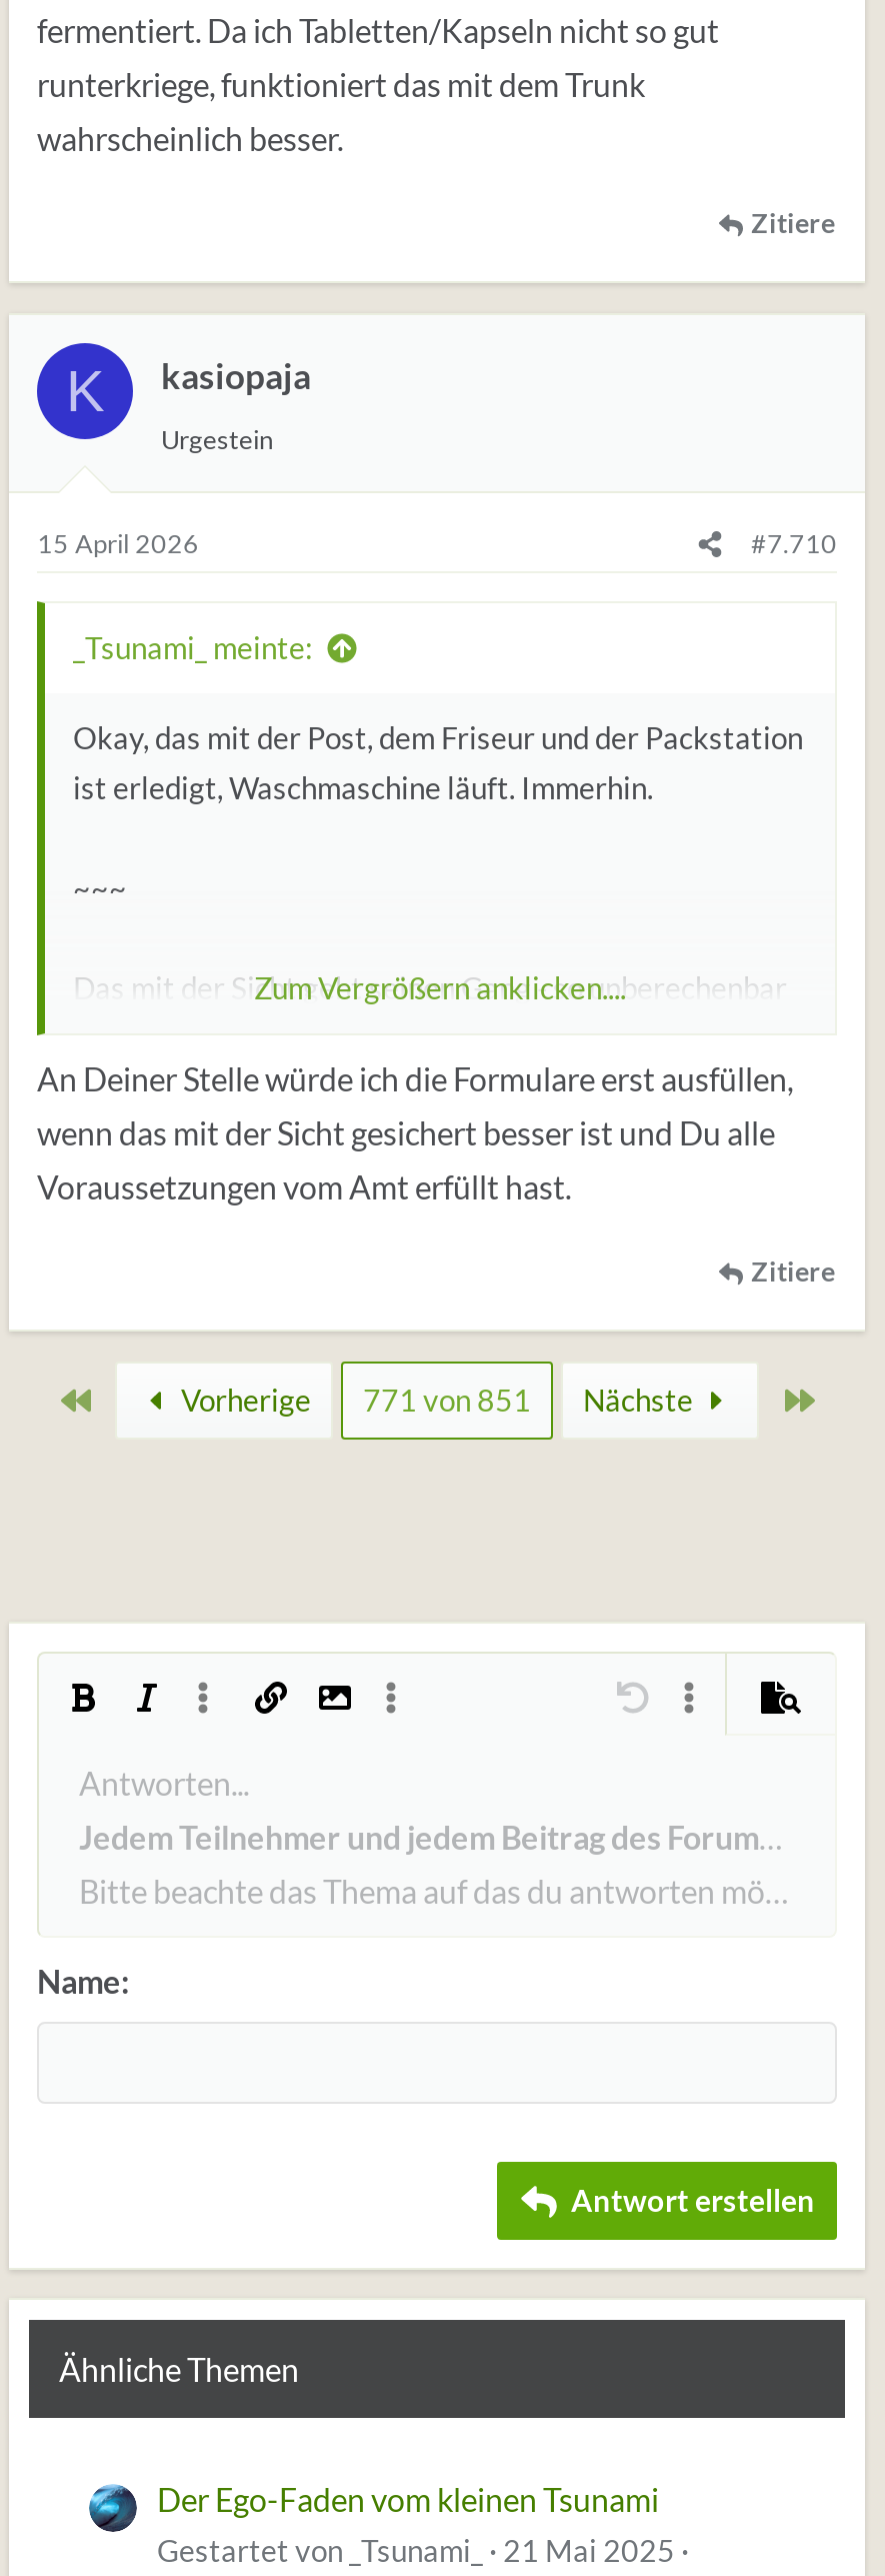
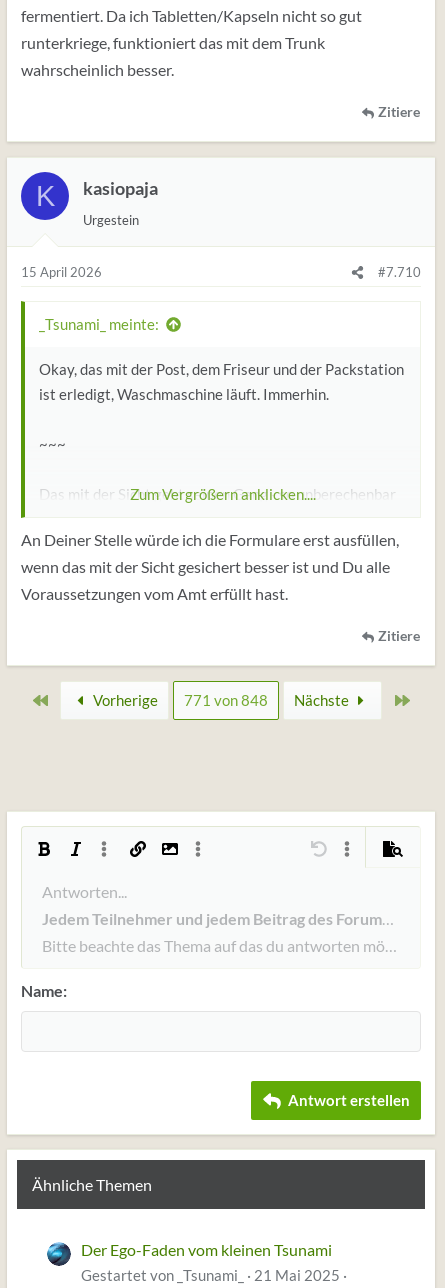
[363,1382,531,1418] 771 von 851 -> [184,691,268,709] 771 von 848

